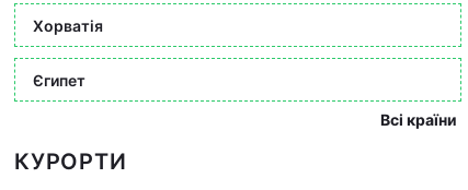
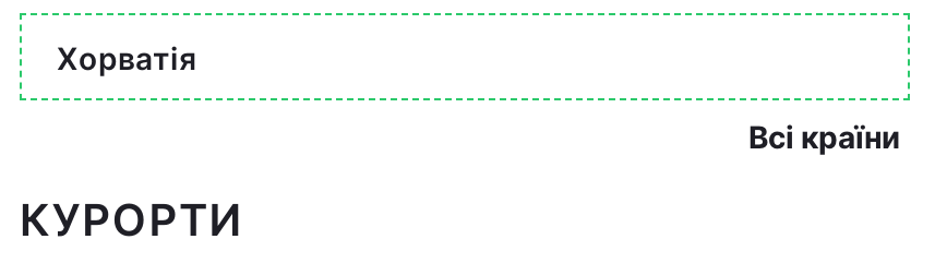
[33,70,85,89] Єгипет -> none

